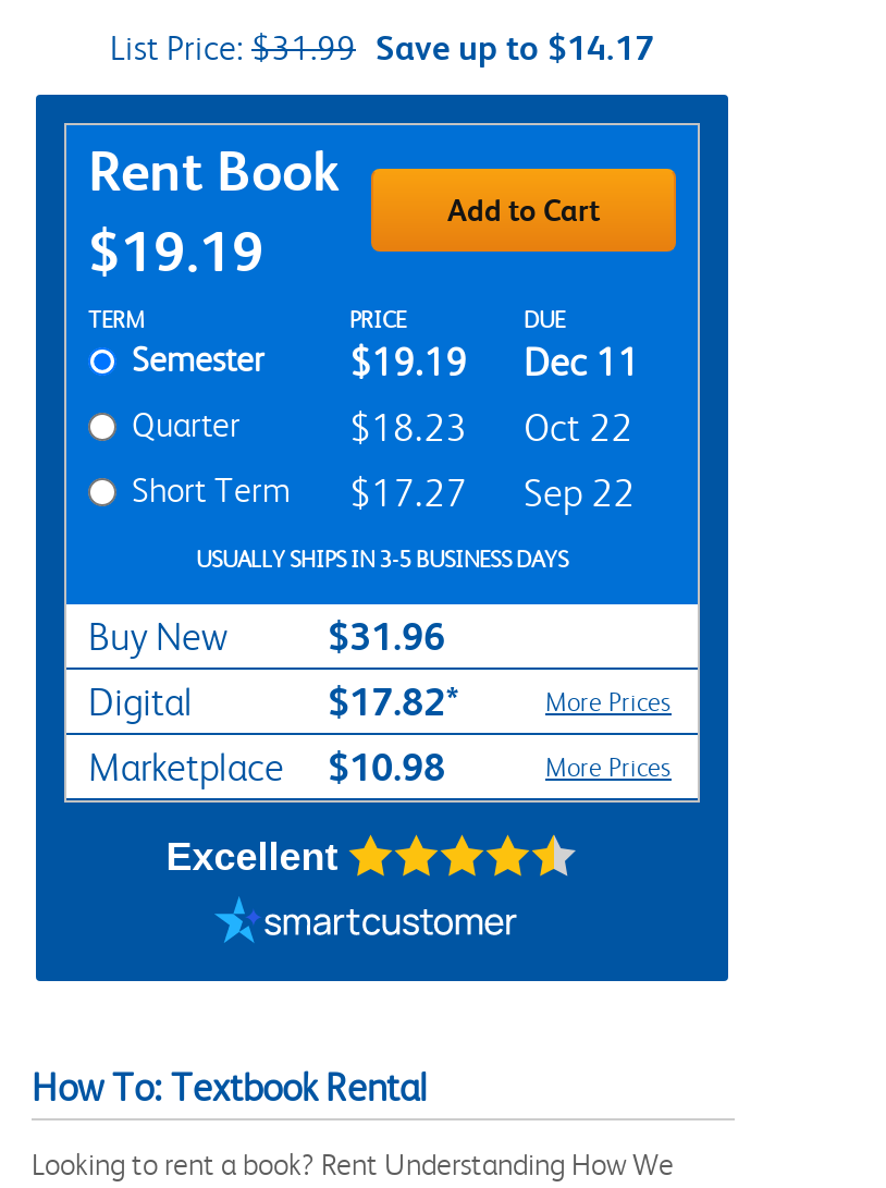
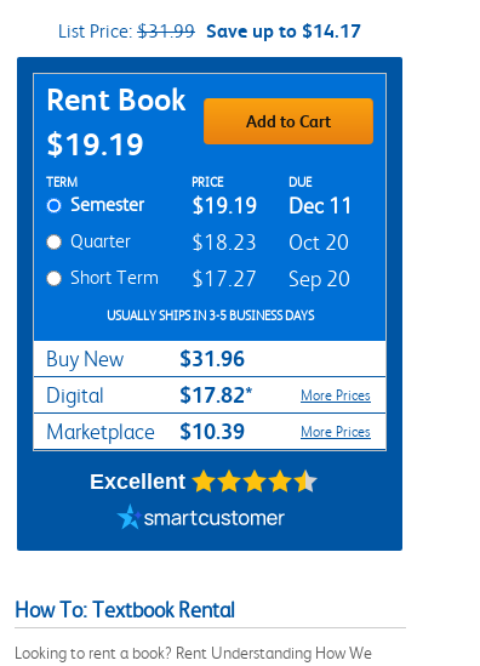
[349,406,632,449] $18.23 Oct 22 -> [192,230,349,255] $18.23 Oct 20
[132,469,635,515] Short Term $17.27 Sep 22 -> [70,265,350,291] Short Term $17.27 Sep 20
[88,743,445,789] Marketplace $10.98 -> [46,418,245,444] Marketplace $10.39

